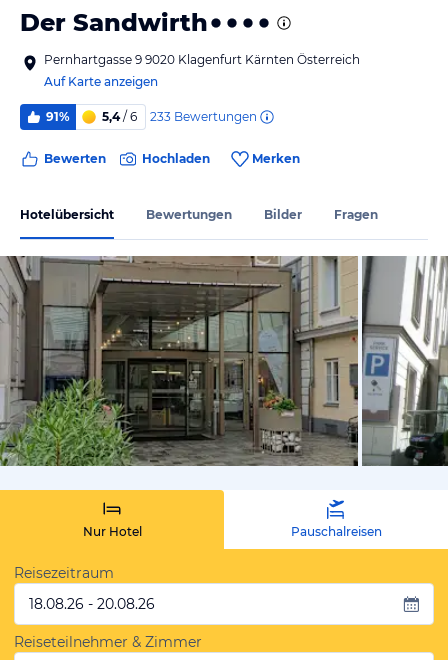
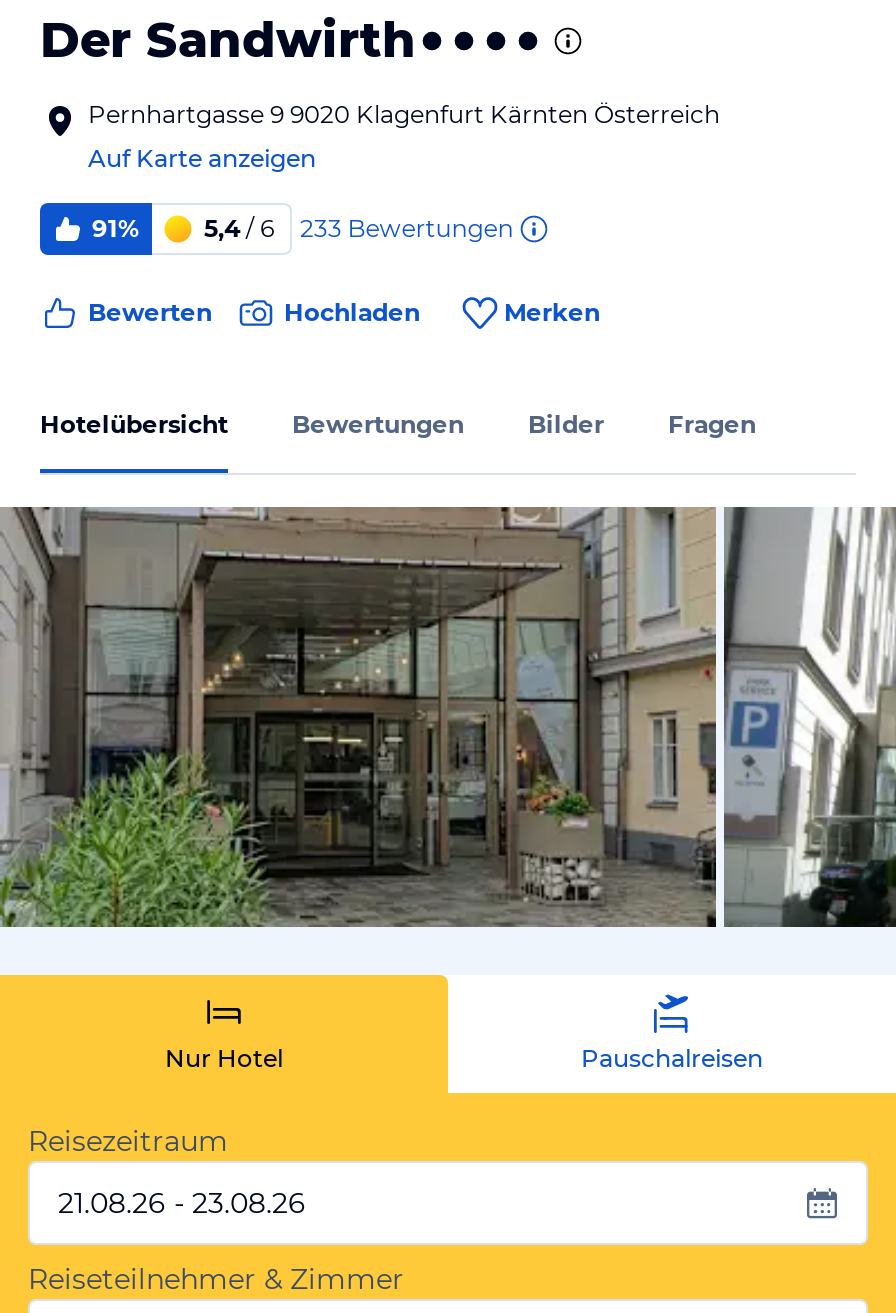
[29,595,155,613] 18.08.26 - 20.08.26 -> [58,1185,306,1221] 21.08.26 - 23.08.26

